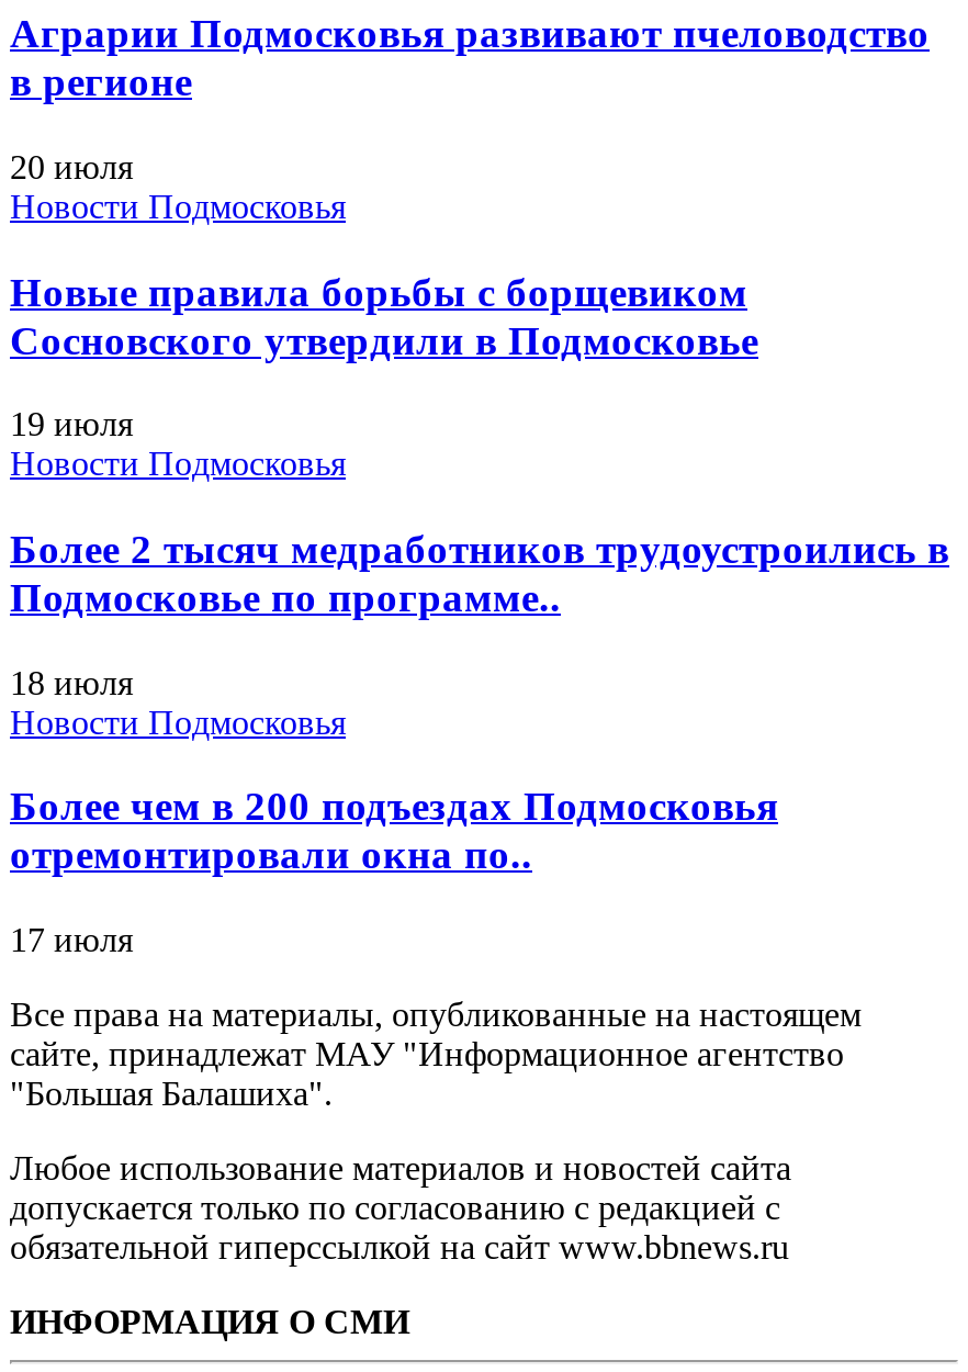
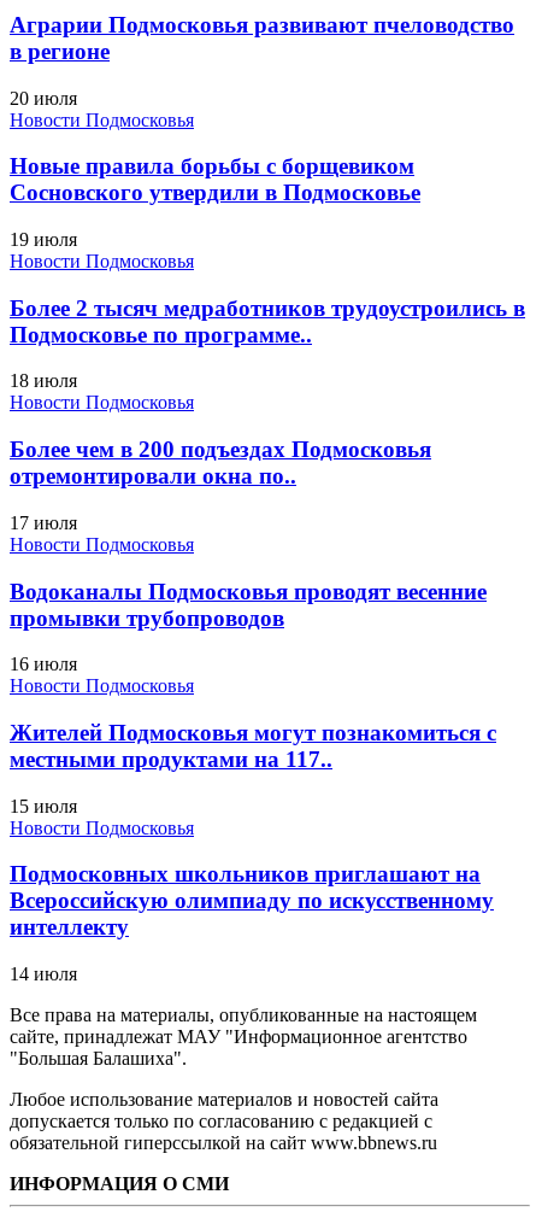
none -> [10,534,496,984] Новости Подмосковья | Водоканалы Подмосковья проводят весенние | промывки трубопроводов | 16 июля | Новости Подмосковья | Жителей Подмосковья могут познакомиться с | местными продуктами на 117.. | 15 июля | Новости Подмосковья | Подмосковных школьников приглашают на | Всероссийскую олимпиаду по искусственному | интеллекту | 14 июля

